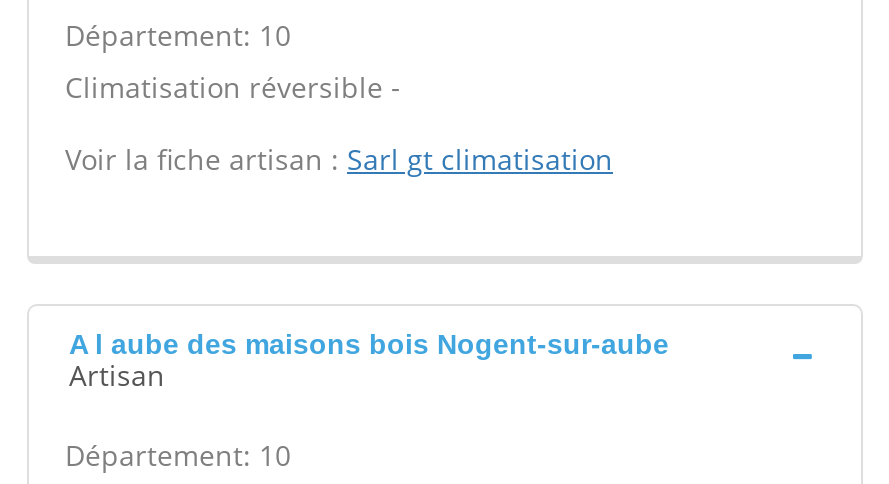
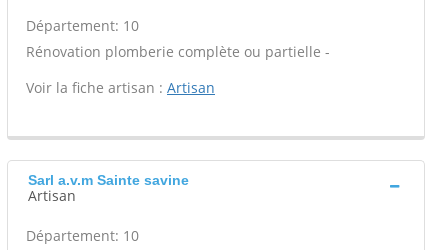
[65,68,401,106] Climatisation réversible - -> [26,42,330,61] Rénovation plomberie complète ou partielle -
[65,140,613,178] Voir la fiche artisan : Sarl gt climatisation -> [26,78,215,97] Voir la fiche artisan : Artisan
[69,328,669,360] A l aube des maisons bois Nogent-sur-aube -> [28,172,189,188] Sarl a.v.m Sainte savine

